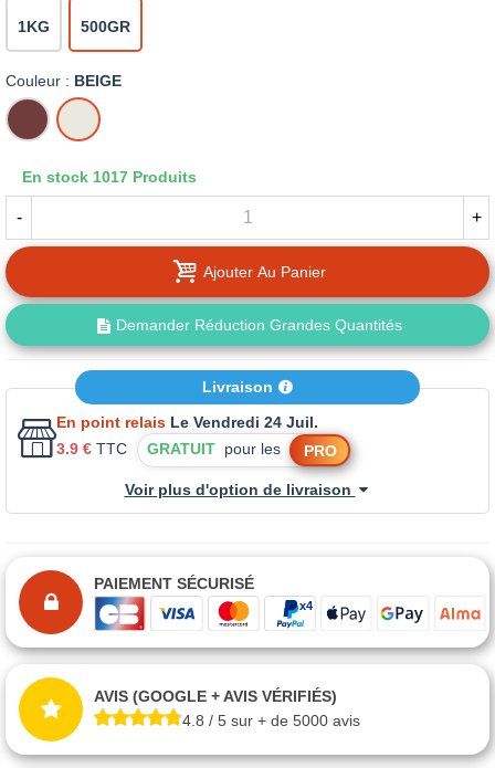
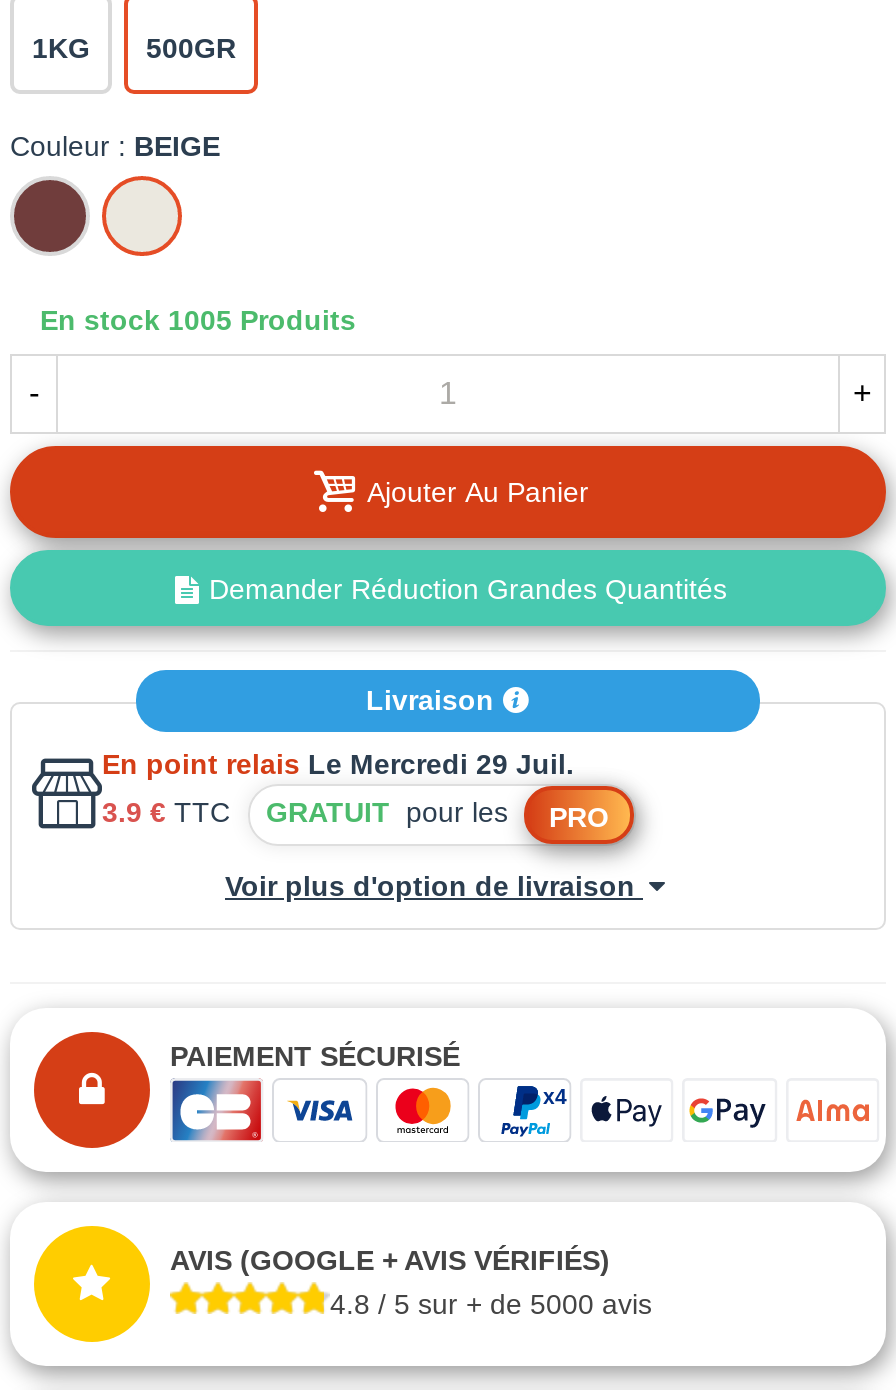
[22,168,197,186] En stock 1017 Produits -> [40,305,356,337] En stock 1005 Produits
[56,413,318,431] En point relais Le Vendredi 24 Juil. -> [102,747,574,779] En point relais Le Mercredi 29 Juil.

